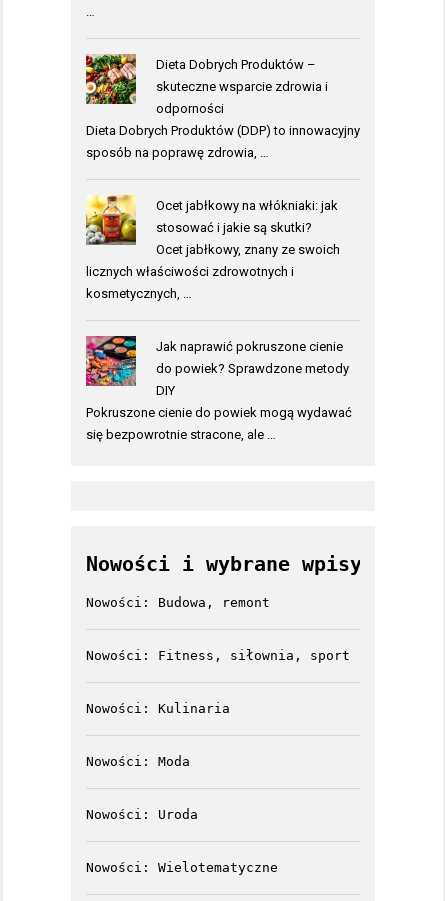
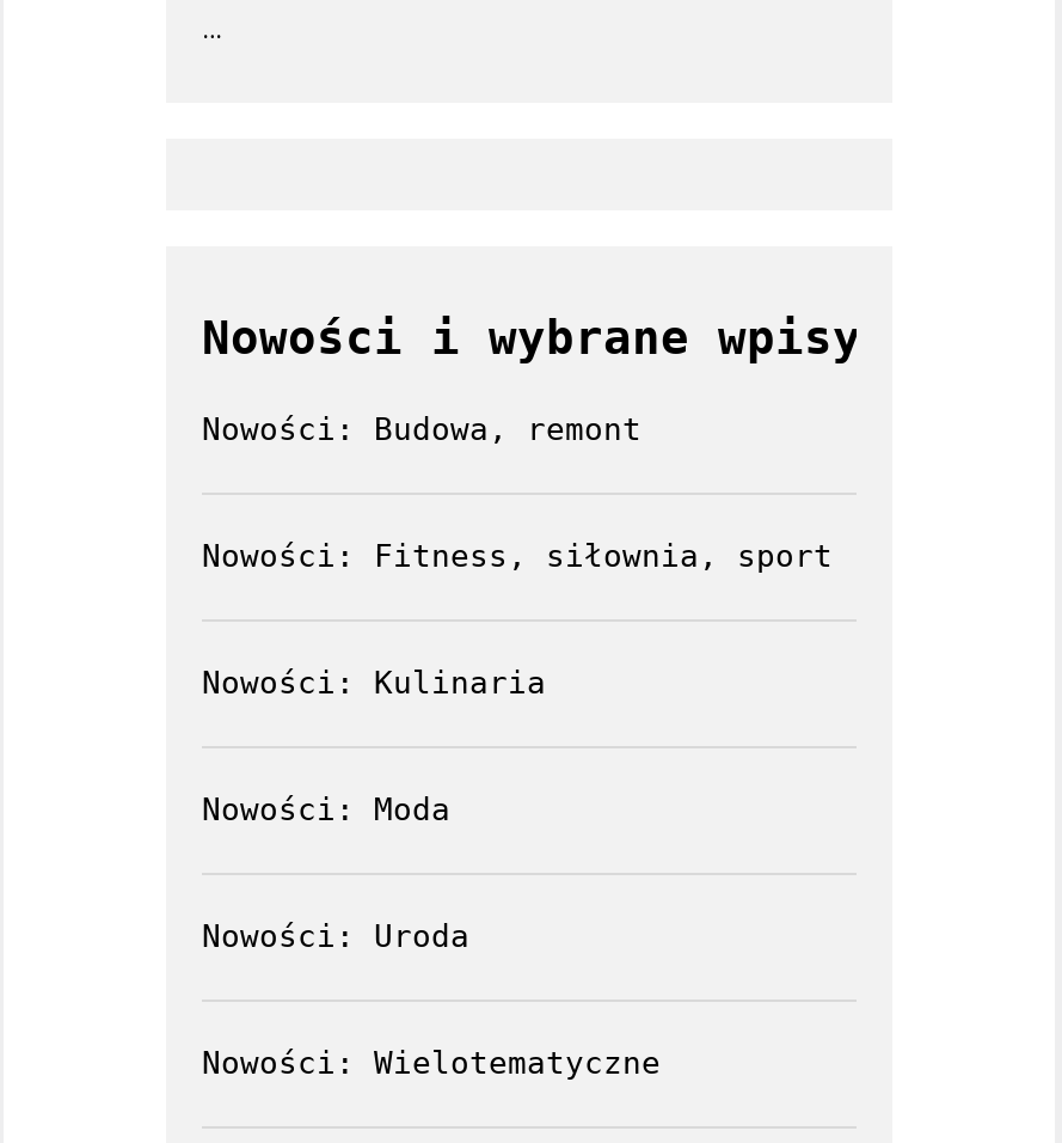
[85,53,360,160] [image] | Dieta Dobrych Produktów – | skuteczne wsparcie zdrowia i | odporności | Dieta Dobrych Produktów (DDP) to innowacyjny | sposób na poprawę zdrowia, … -> none
[85,194,339,301] [image] | Ocet jabłkowy na włókniaki: jak | stosować i jakie są skutki? | Ocet jabłkowy, znany ze swoich | licznych właściwości zdrowotnych i | kosmetycznych, … -> none
[85,335,352,442] [image] | Jak naprawić pokruszone cienie | do powiek? Sprawdzone metody | DIY | Pokruszone cienie do powiek mogą wydawać | się bezpowrotnie stracone, ale … -> none

